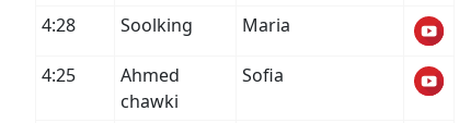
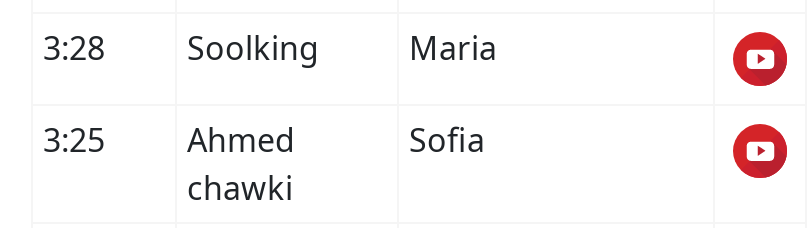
[42,13,193,37] 4:28 Soolking -> [43,26,319,70] 3:28 Soolking
[42,63,180,87] 4:25 Ahmed -> [43,118,295,162] 3:25 Ahmed

